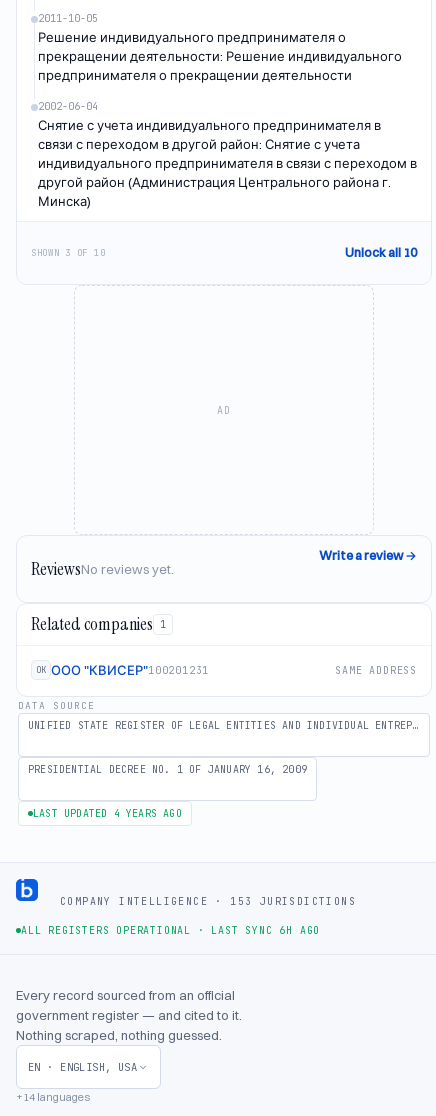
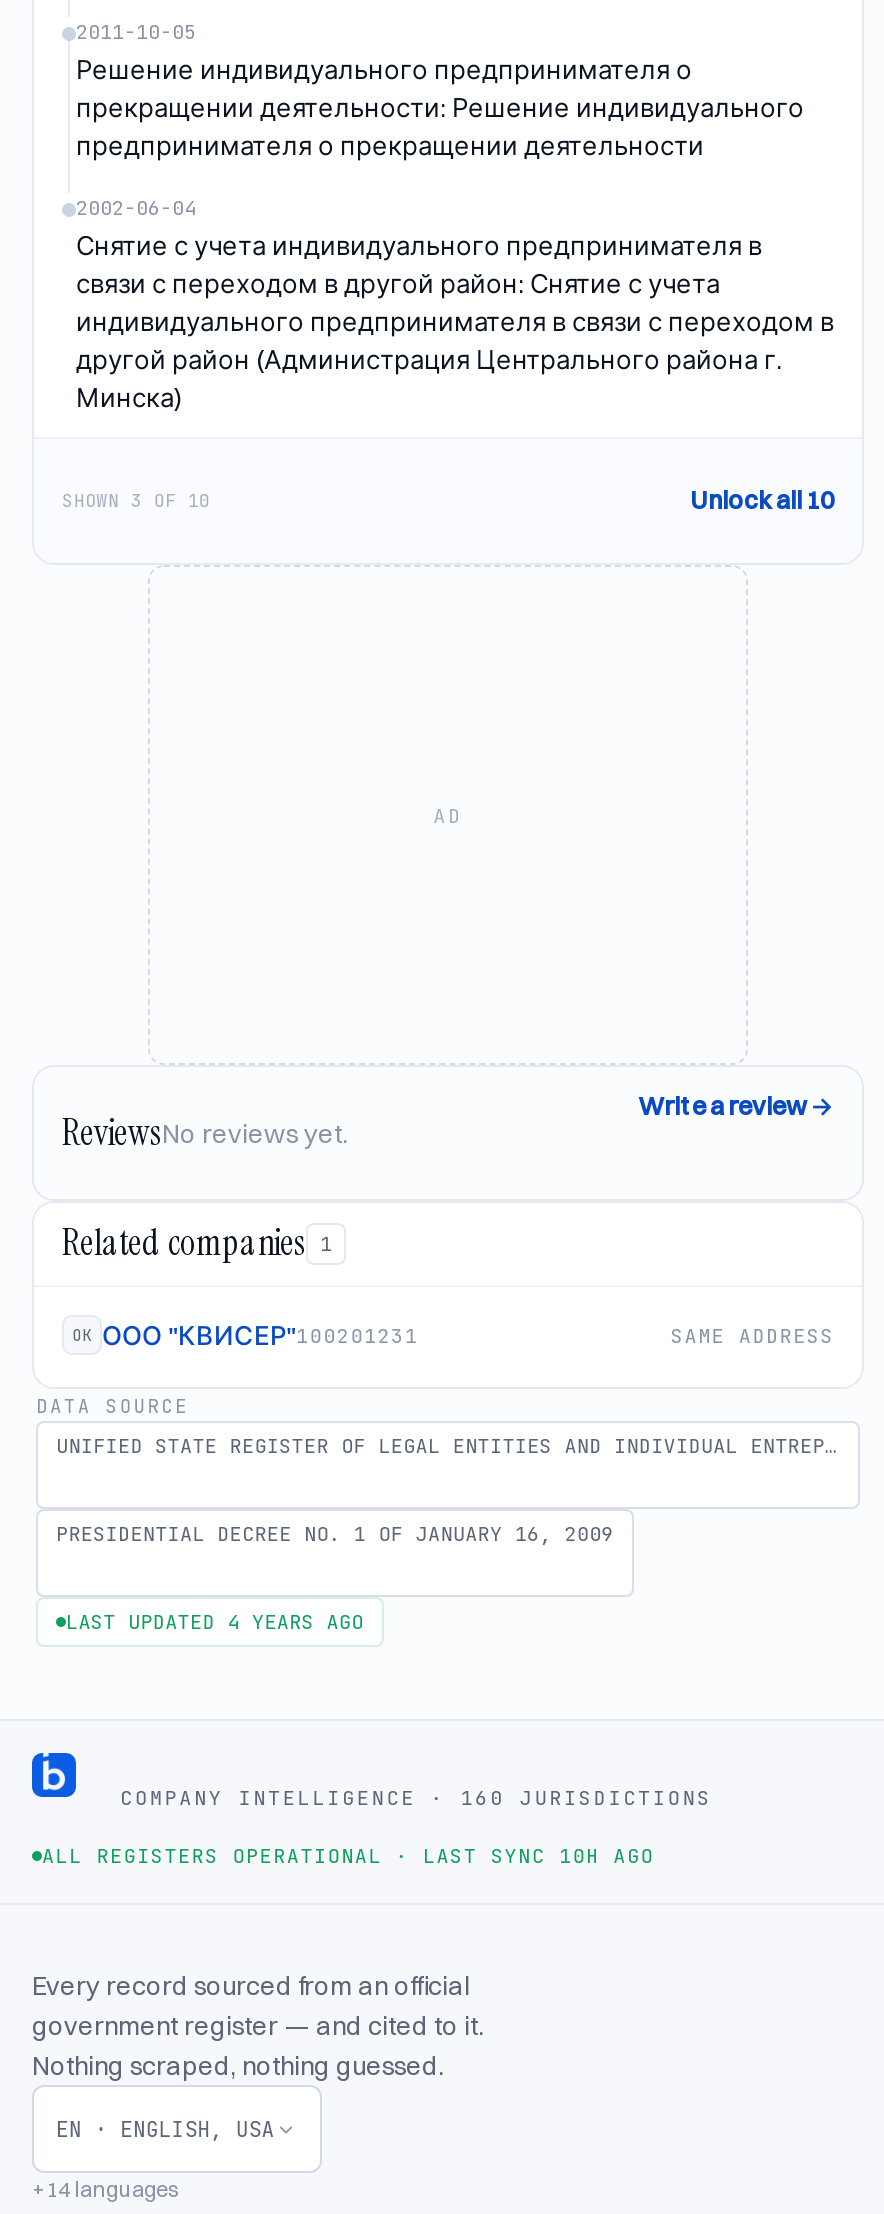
[60,894,356,907] COMPANY INTELLIGENCE · 153 JURISDICTIONS -> [120,1784,712,1810] COMPANY INTELLIGENCE · 160 JURISDICTIONS
[21,924,320,937] ALL REGISTERS OPERATIONAL · LAST SYNC 6H AGO -> [42,1843,654,1869] ALL REGISTERS OPERATIONAL · LAST SYNC 10H AGO

